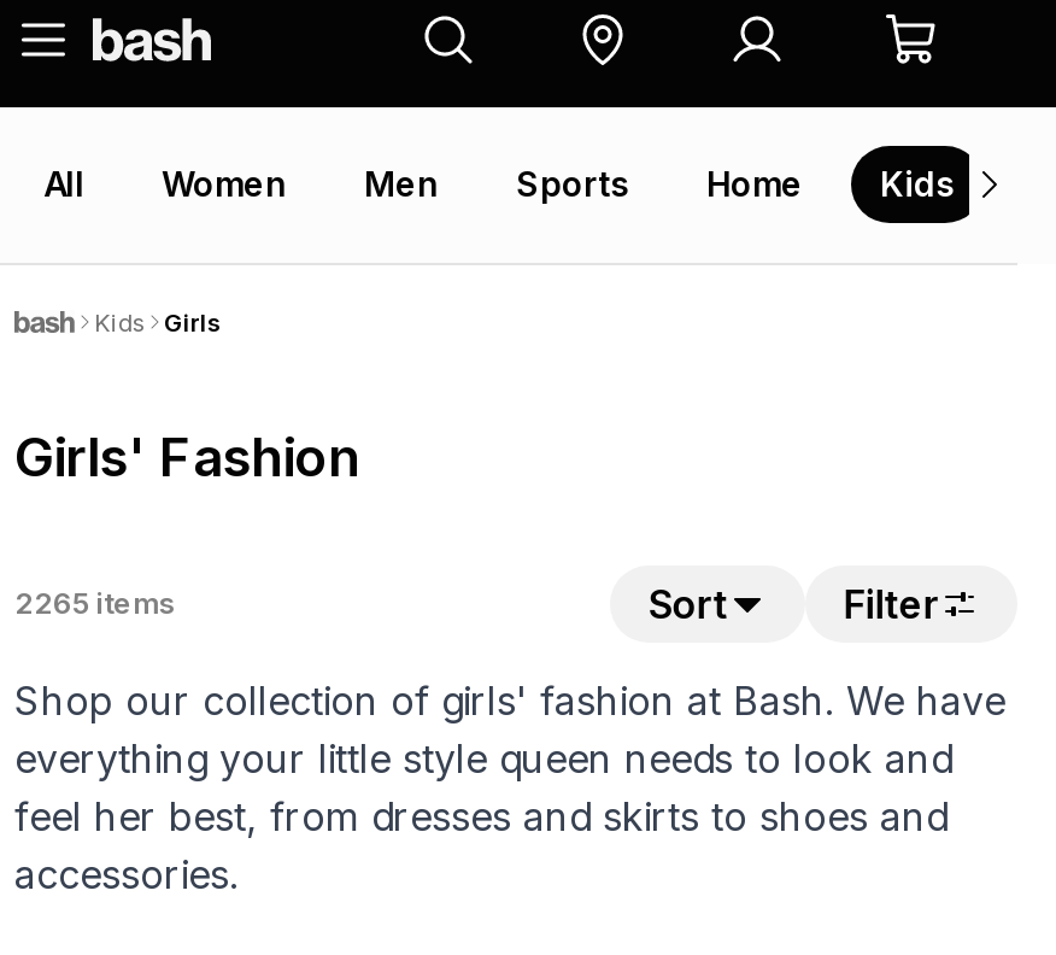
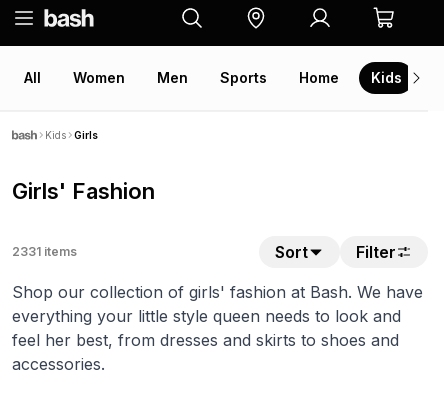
[14,585,176,621] 2265 items -> [12,244,77,259] 2331 items

